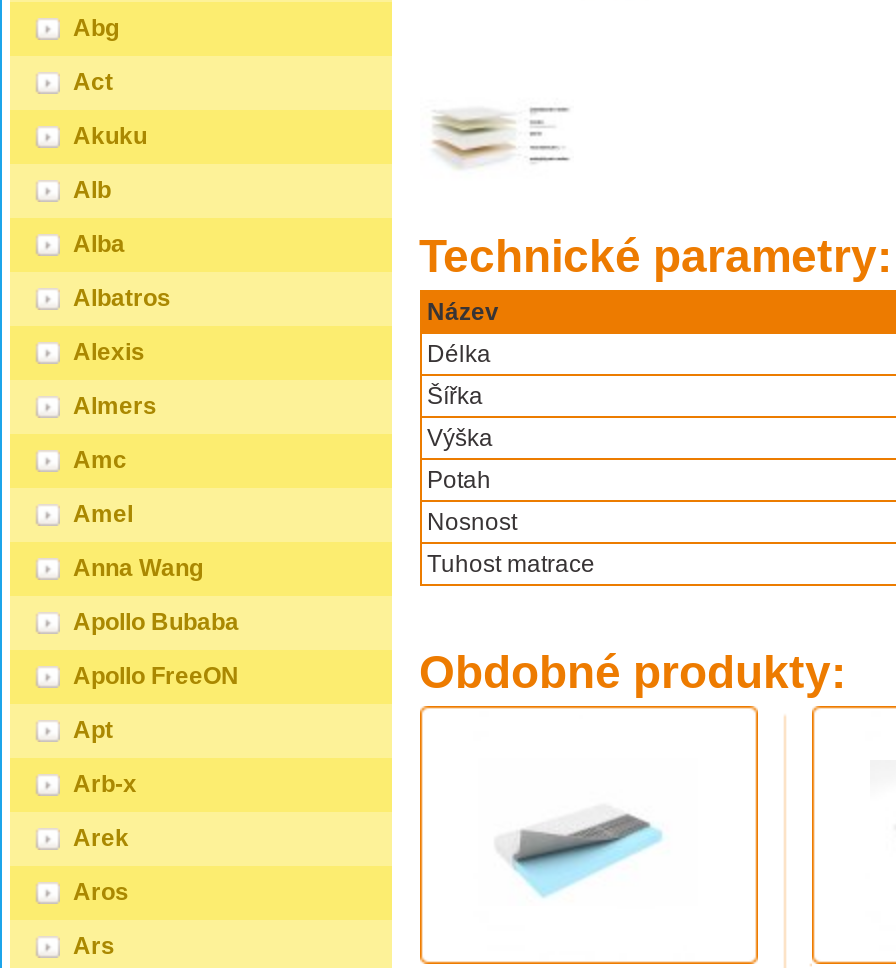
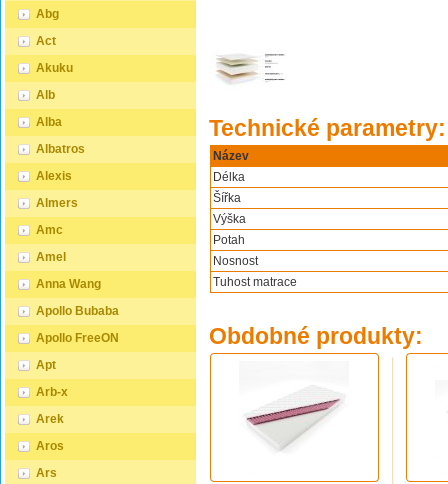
[496,798,678,896] [image] -> [246,398,341,450] [image]

